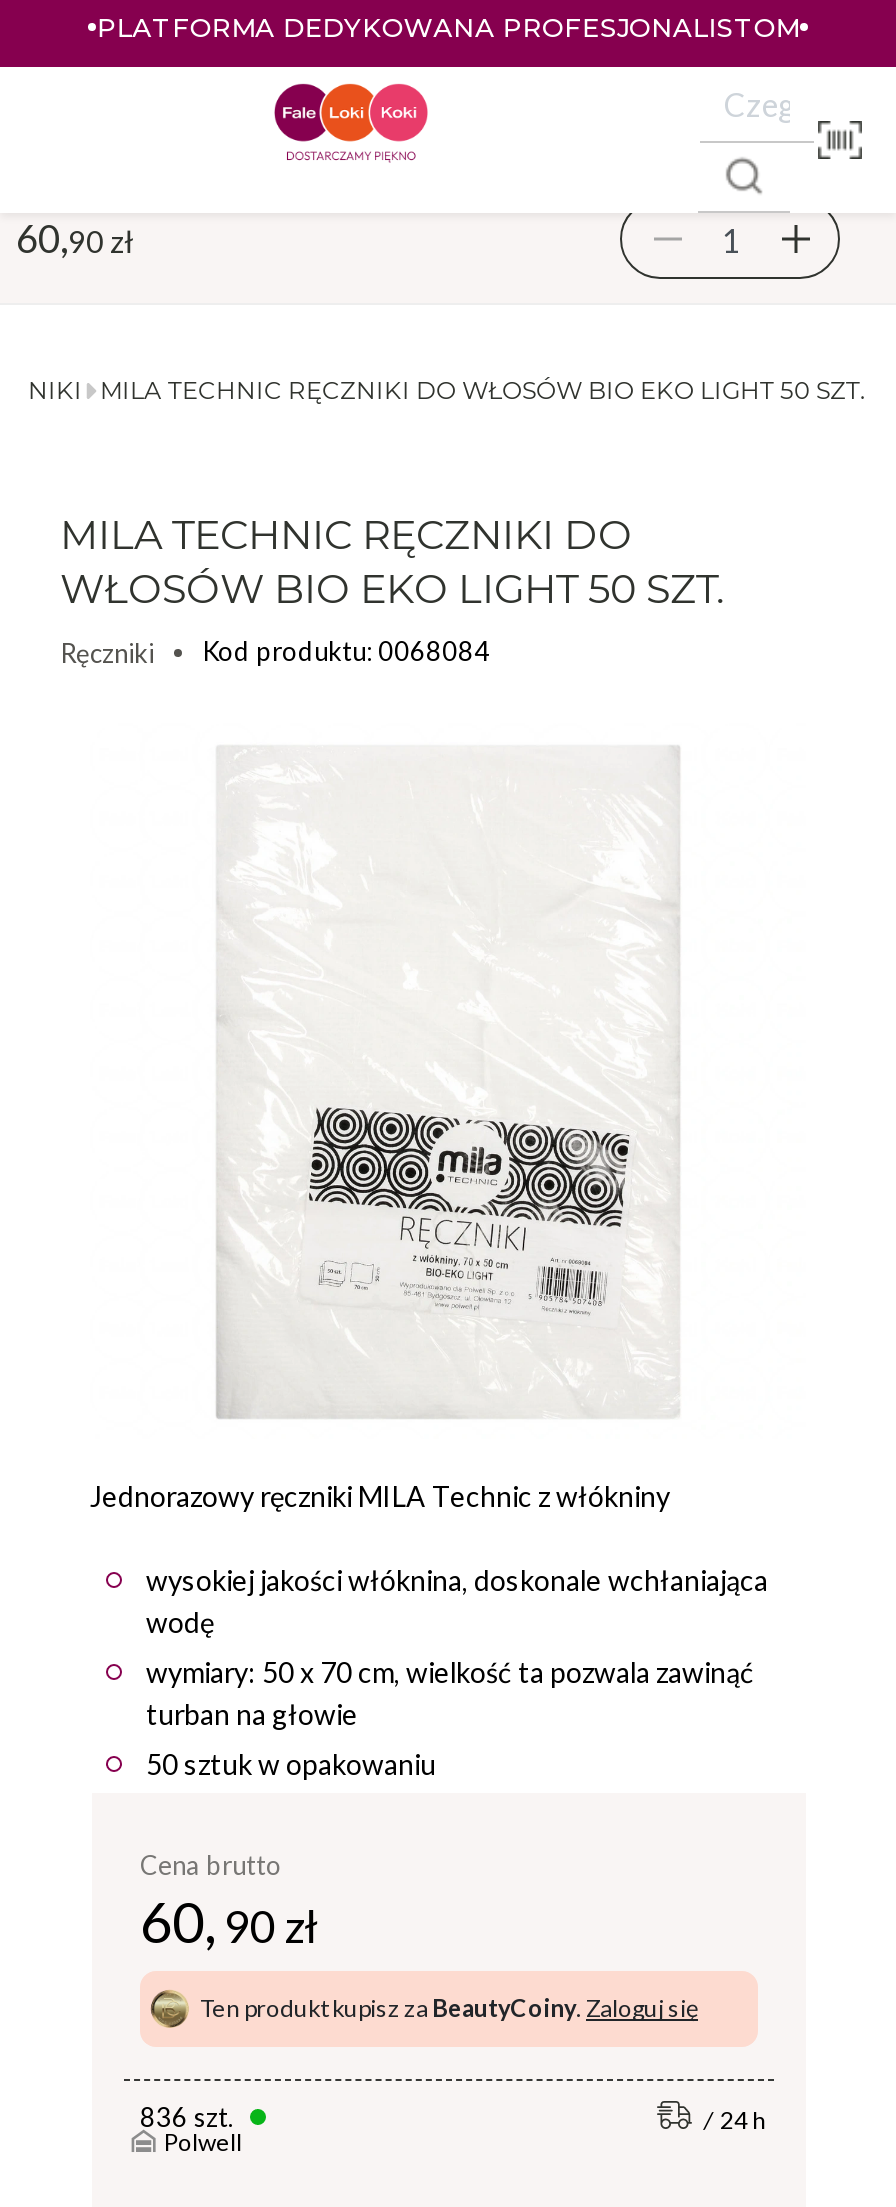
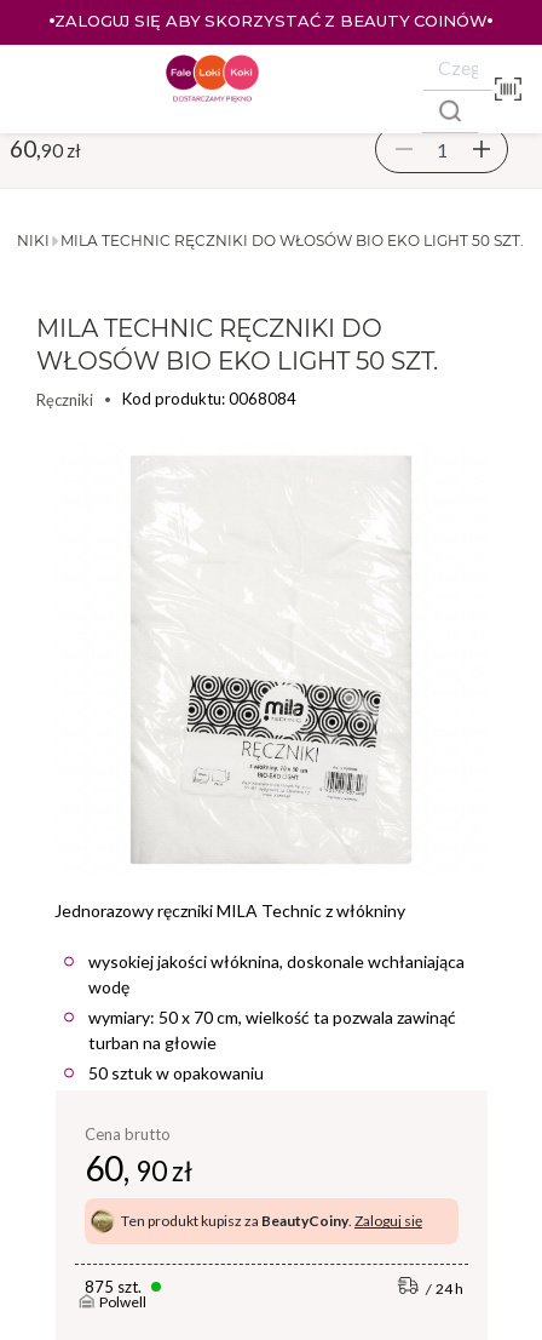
[97,10,799,42] PLATFORMA DEDYKOWANA PROFESJONALISTOM -> [55,10,487,30] ZALOGUJ SIĘ ABY SKORZYSTAĆ Z BEAUTY COINÓW
[140,2100,234,2132] 836 szt. -> [85,1277,142,1296] 875 szt.

